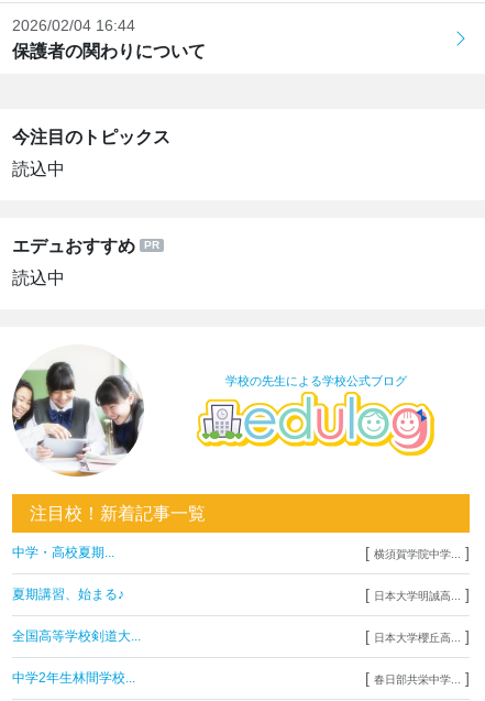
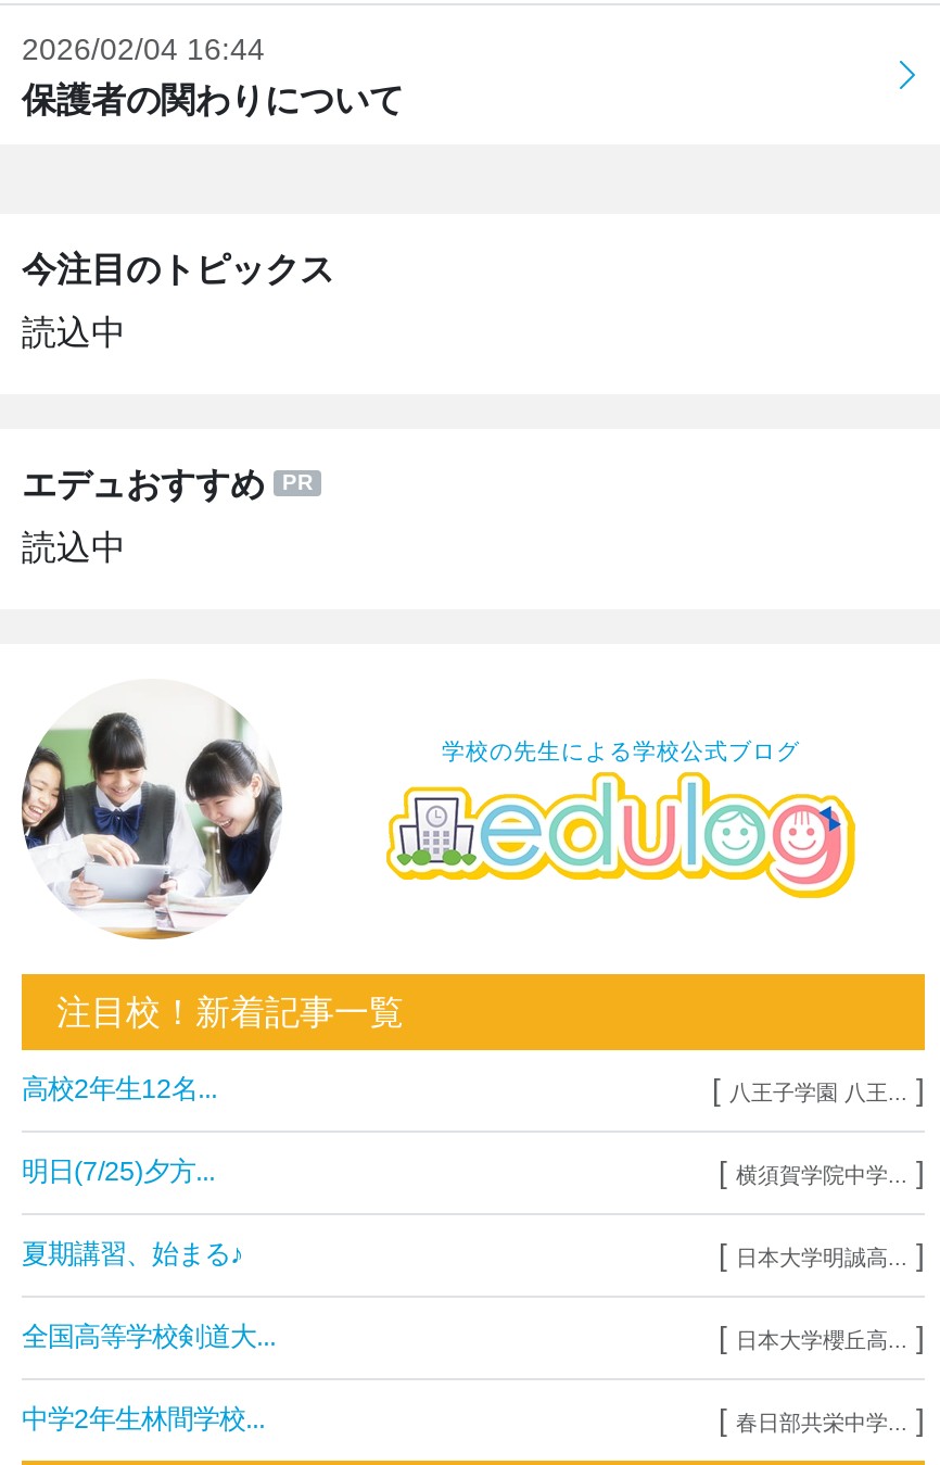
[12,545,114,560] 中学・高校夏期... -> [22,1071,925,1187] 高校2年生12名... | [八王子学園 八王...] | 明日(7/25)夕方...

